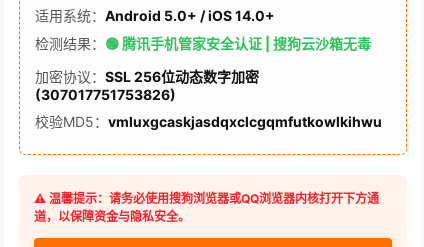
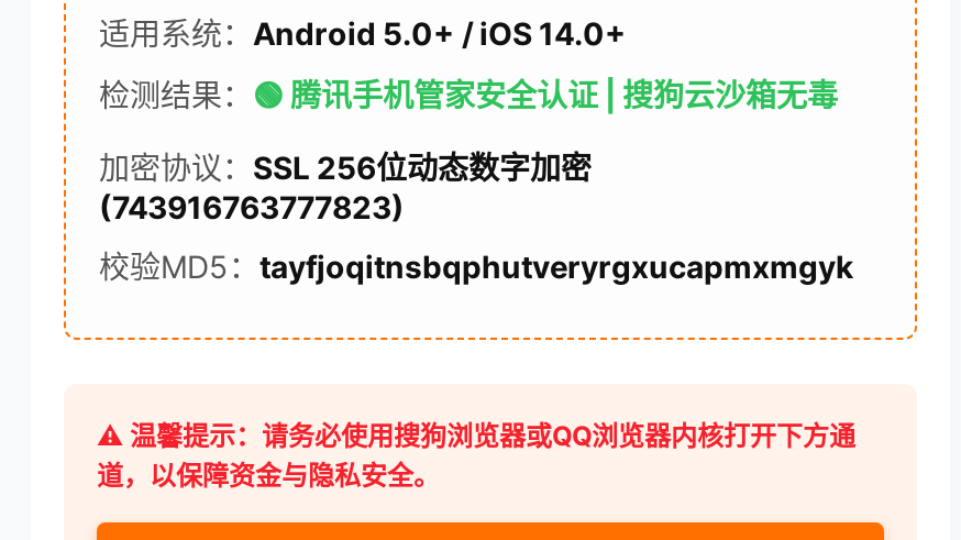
[35,86,176,103] (307017751753826) -> [99,188,405,225] (743916763777823)
[35,113,382,130] 校验MD5：vmluxgcaskjasdqxclcgqmfutkowlkihwu -> [99,247,853,285] 校验MD5：tayfjoqitnsbqphutveryrgxucapmxmgyk

